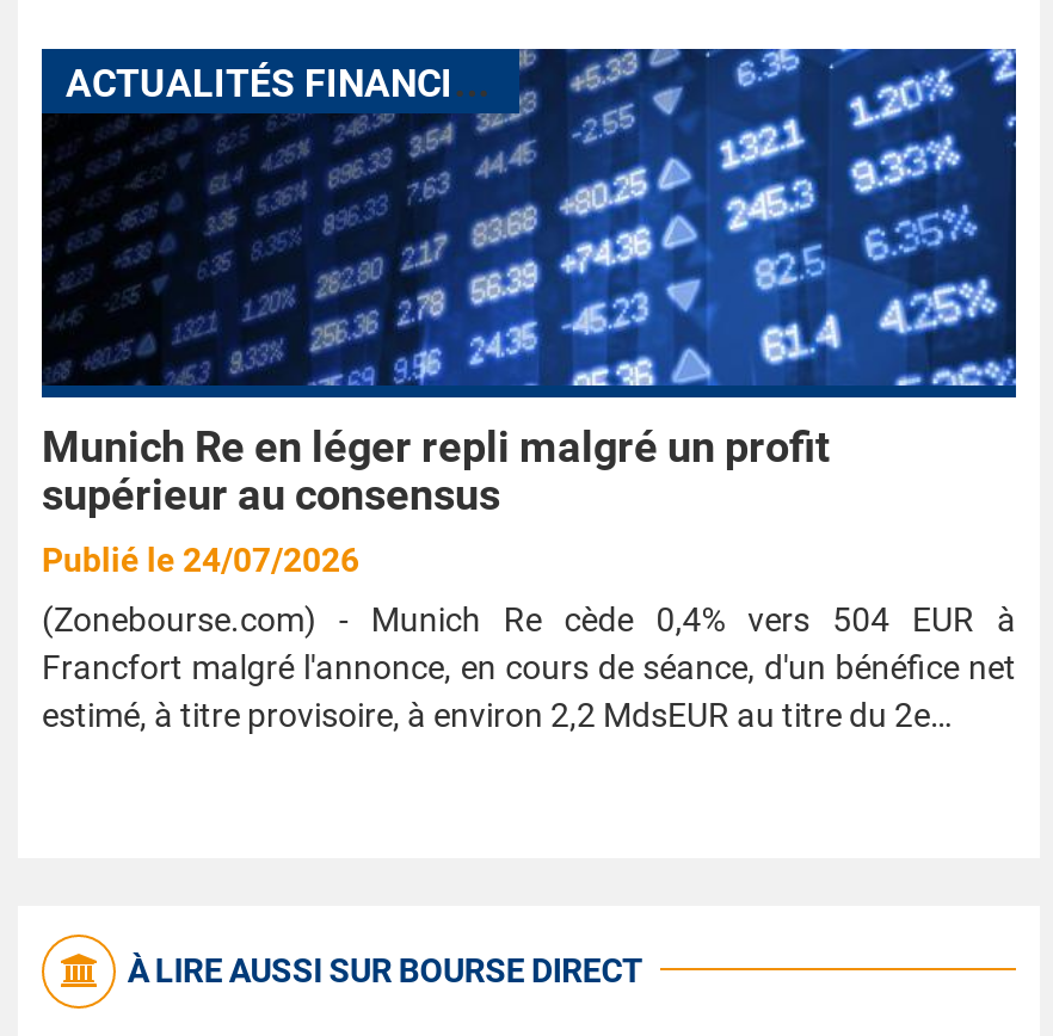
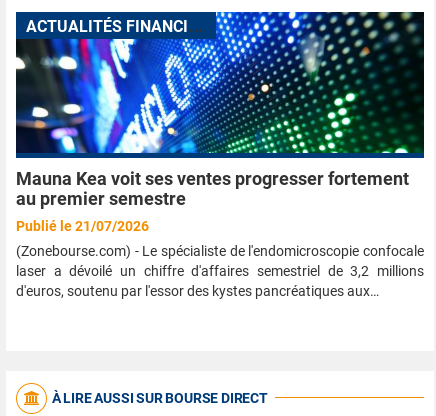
[39,47,1018,579] [image] | Munich Re en léger repli malgré un profit | supérieur au consensus | Publié le 24/07/2026 -> [15,11,425,234] [image] | Mauna Kea voit ses ventes progresser fortement | au premier semestre | Publié le 21/07/2026
[42,600,1016,734] (Zonebourse.com) - Munich Re cède 0,4% vers 504 EUR à | Francfort malgré l'annonce, en cours de séance, d'un bénéfice net | estimé, à titre provisoire, à environ 2,2 MdsEUR au titre du 2e… -> [16,243,424,299] (Zonebourse.com) - Le spécialiste de l'endomicroscopie confocale | laser a dévoilé un chiffre d'affaires semestriel de 3,2 millions | d'euros, soutenu par l'essor des kystes pancréatiques aux…

